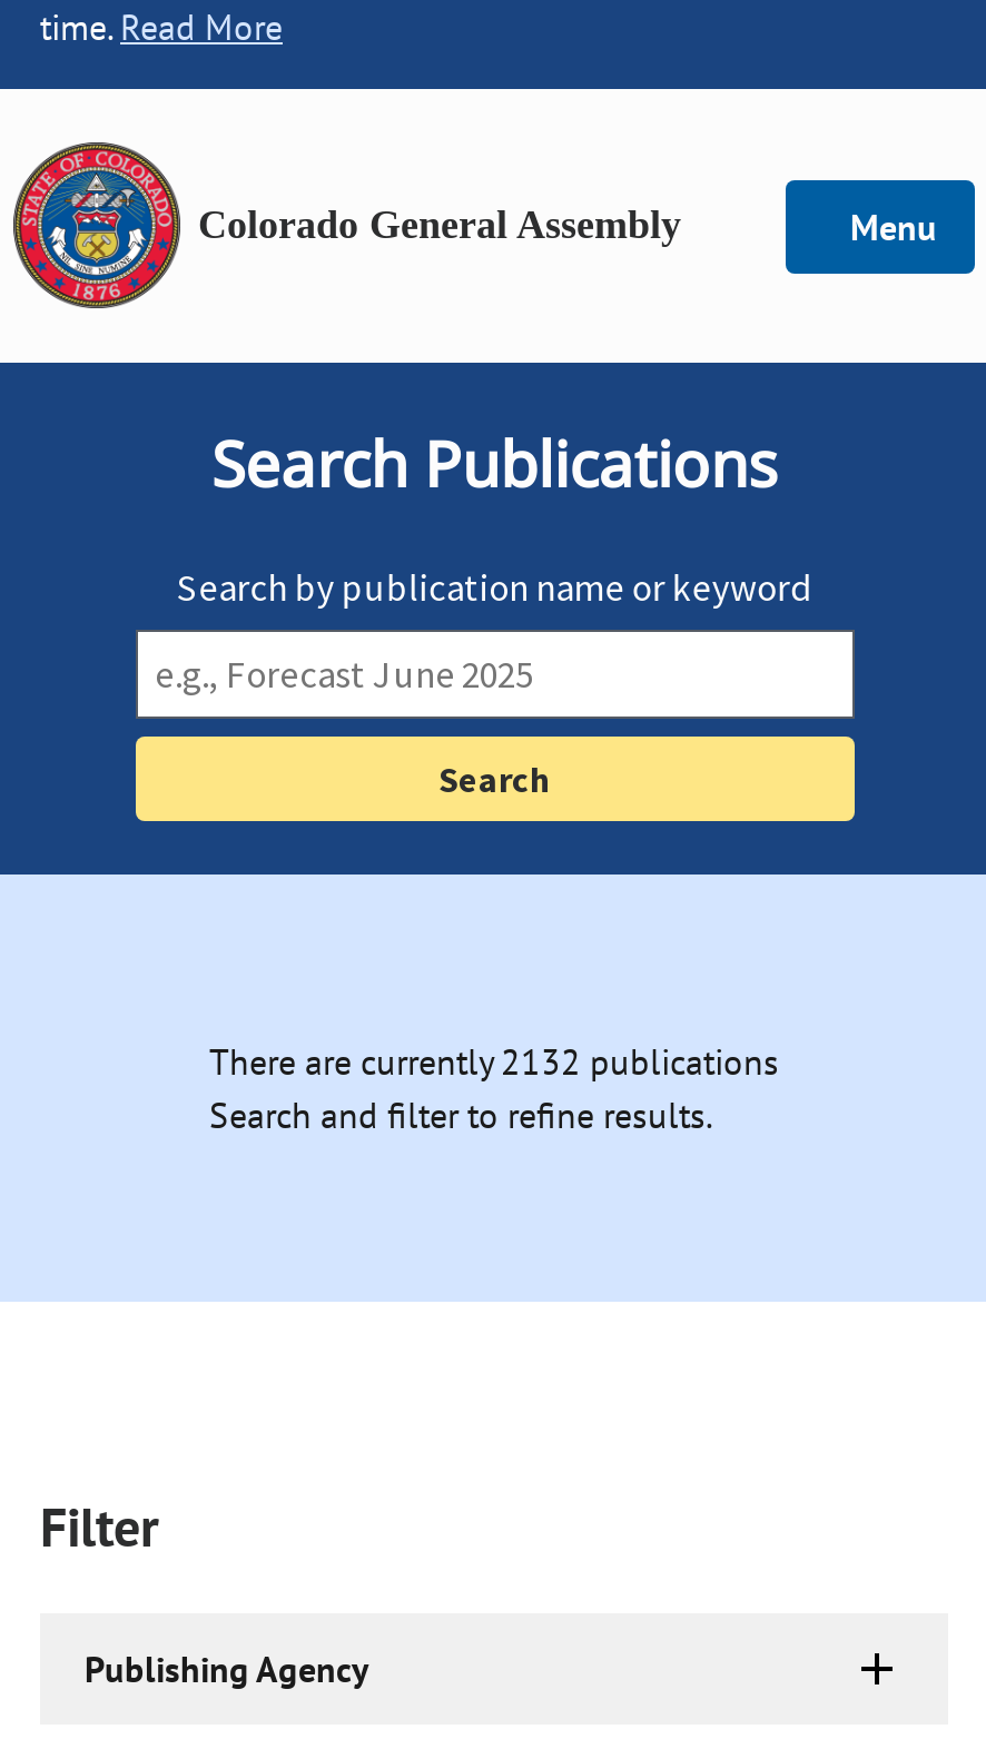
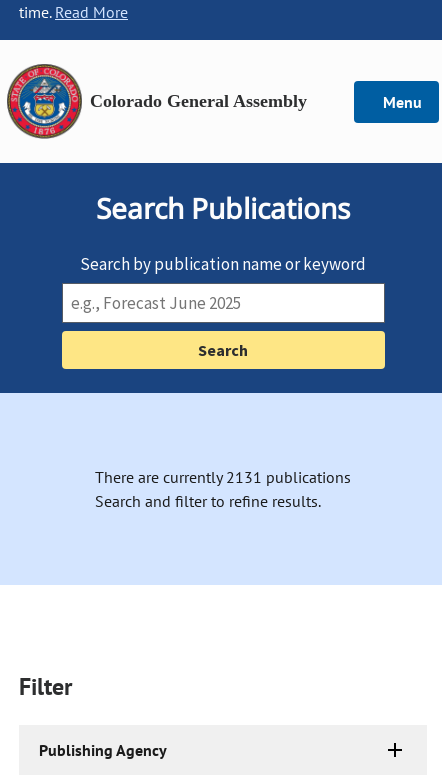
[209,1039,779,1084] There are currently 2132 publications -> [95,467,351,487] There are currently 2131 publications

